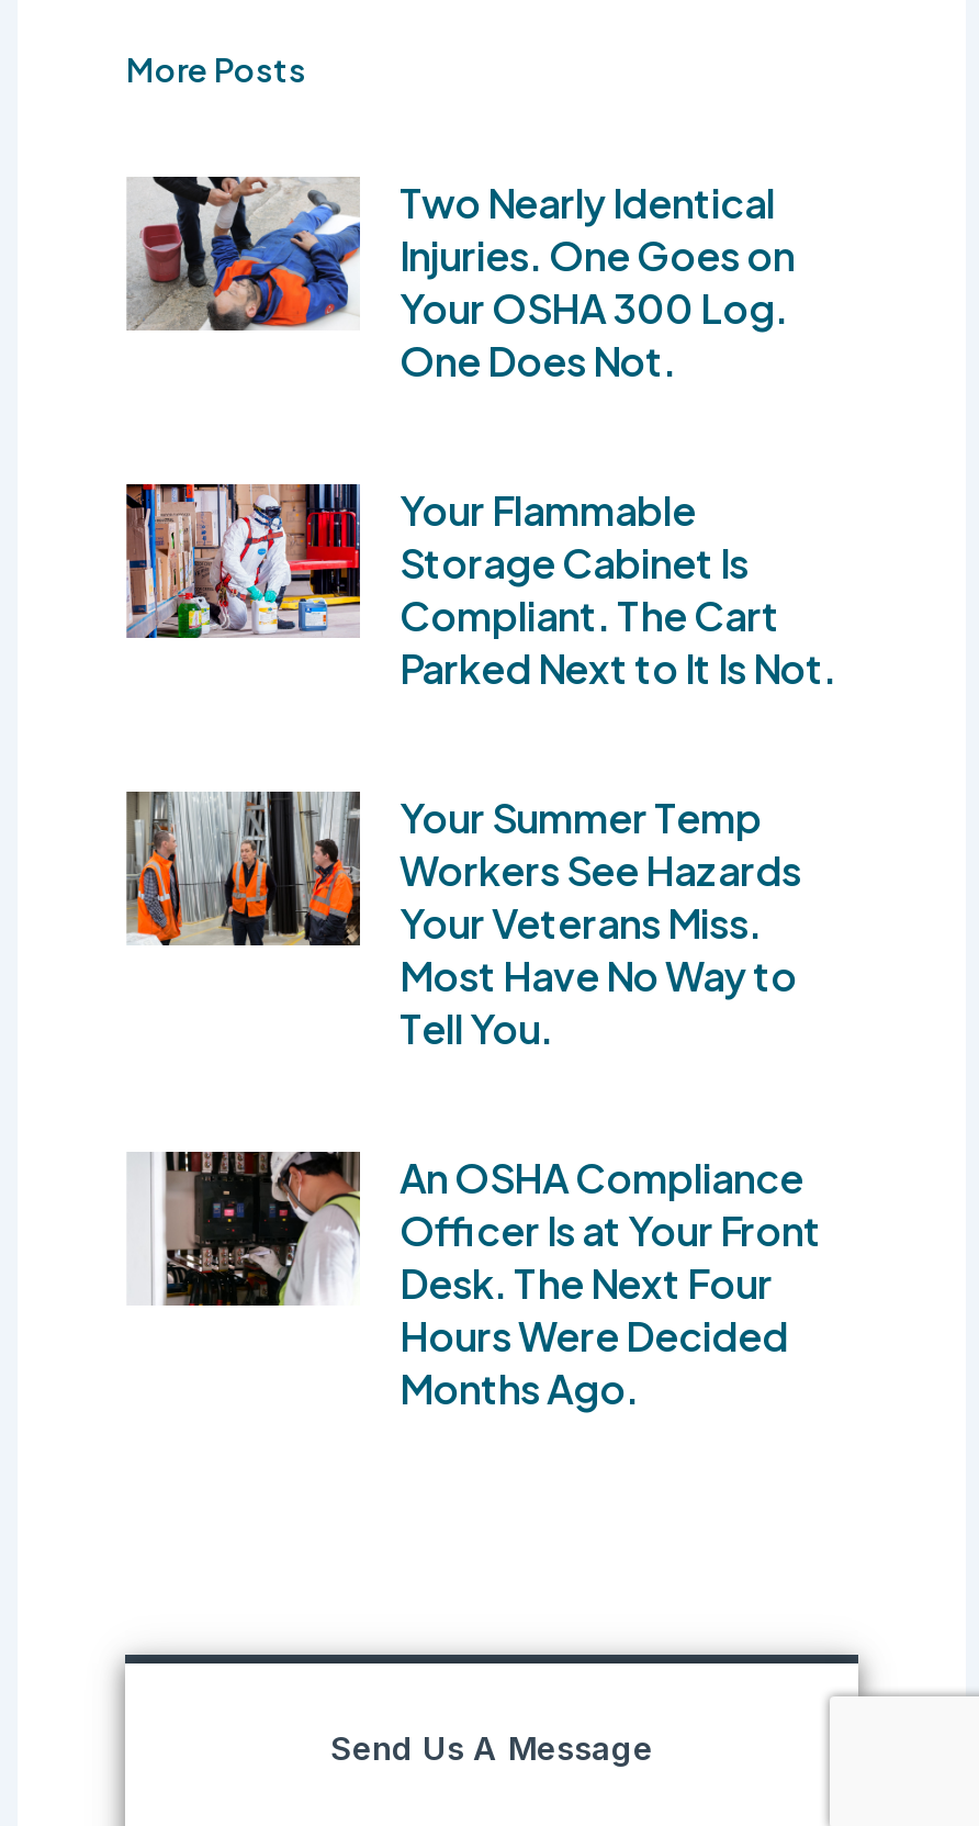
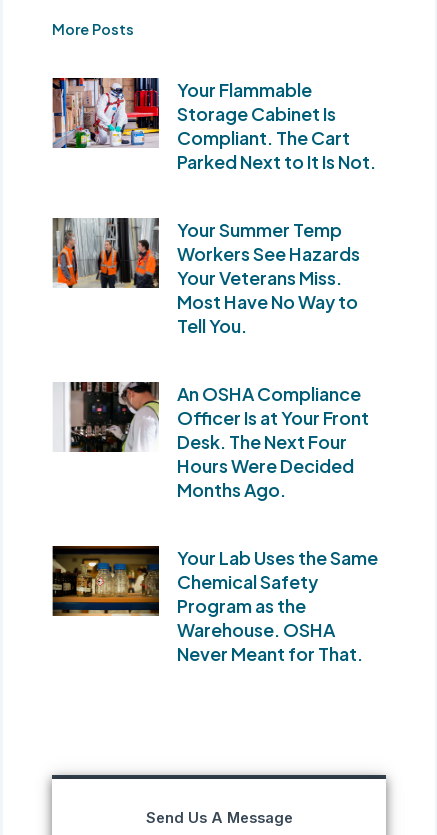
[127,175,795,385] [image] | Two Nearly Identical | Injuries. One Goes on | Your OSHA 300 Log. | One Does Not. -> none
moved [123,480,836,1412] -> [51,76,376,501]: [image] | Your Flammable | Storage Cabinet Is | ... | Hours Were Decided | Months Ago.
none -> [52,545,378,665] [image] | Your Lab Uses the Same | Chemical Safety | Program as the | Warehouse. OSHA | Never Meant for That.

